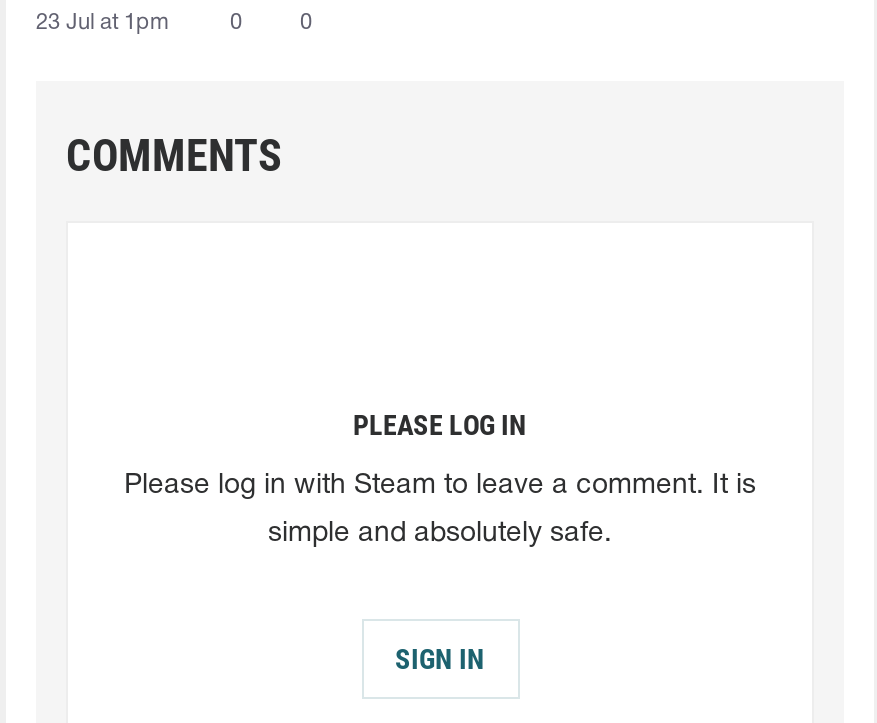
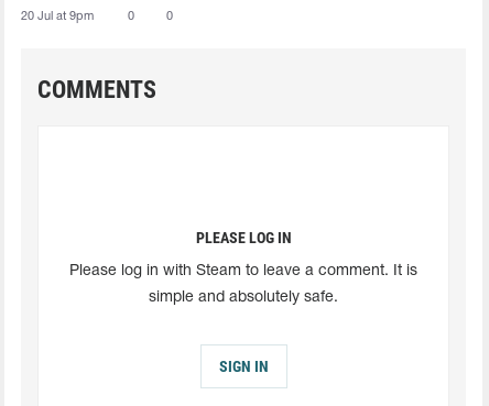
[36,12,168,32] 23 Jul at 1pm -> [21,11,94,22] 20 Jul at 9pm

